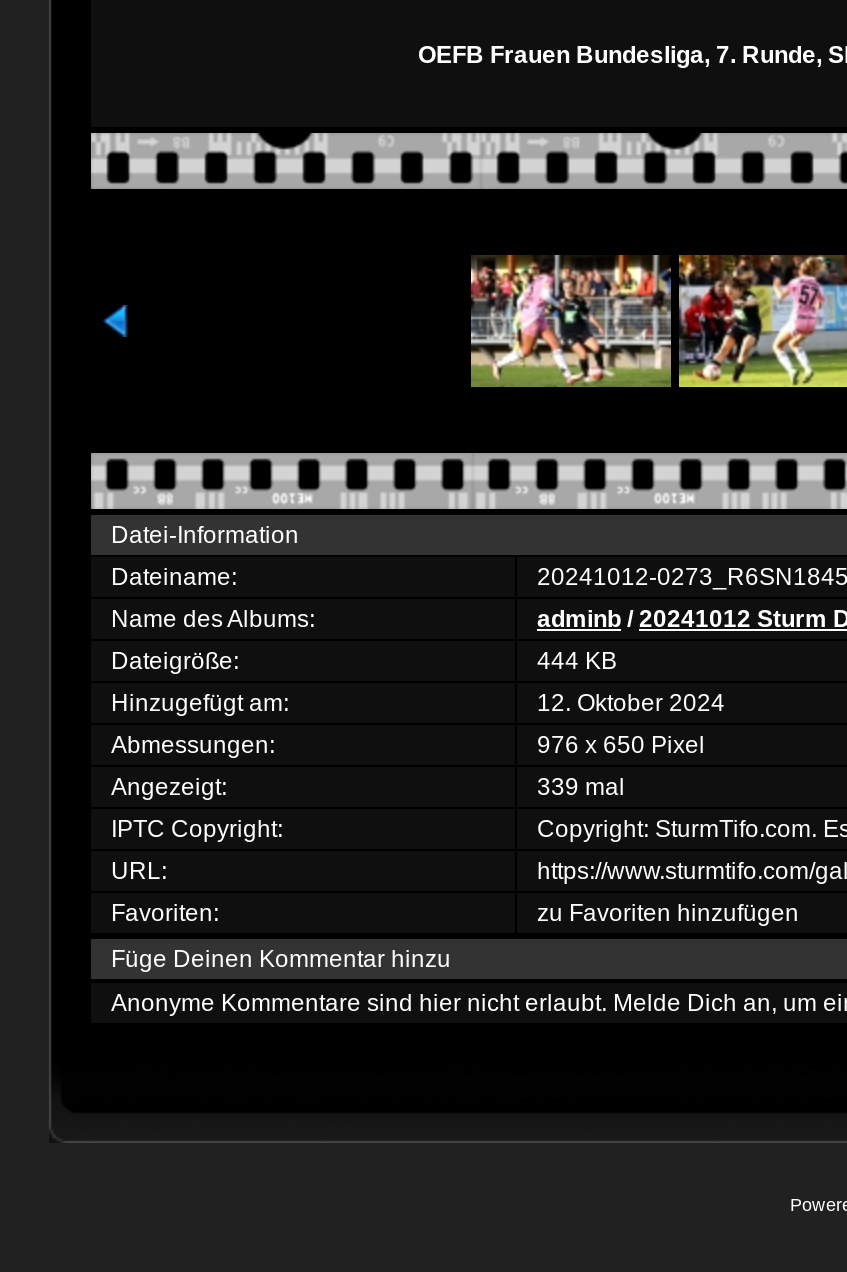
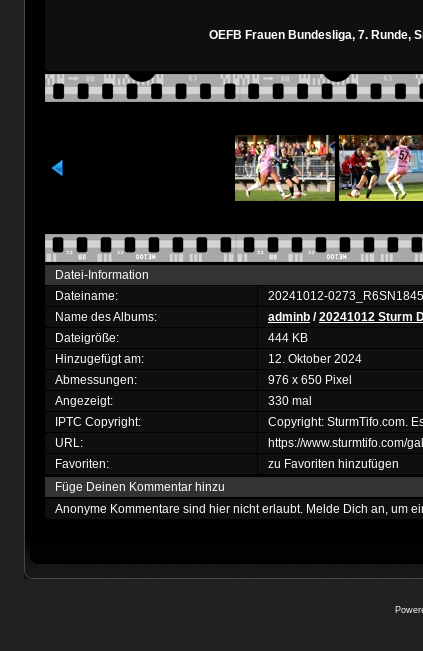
[537,773,625,801] 339 mal -> [268,394,312,408] 330 mal

